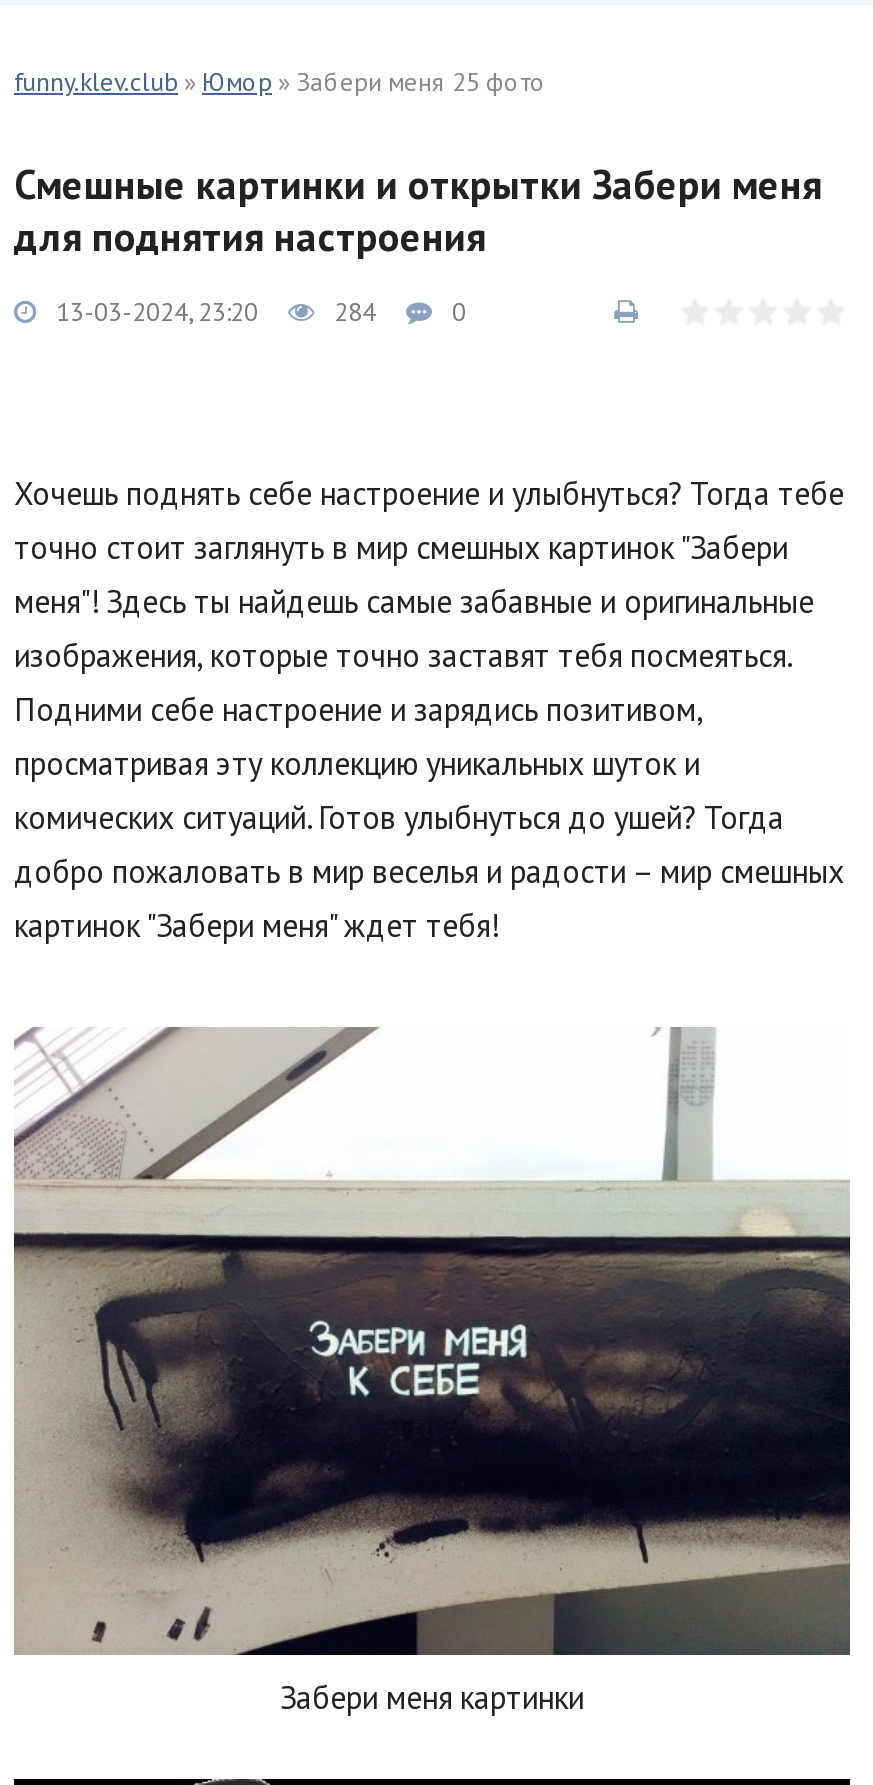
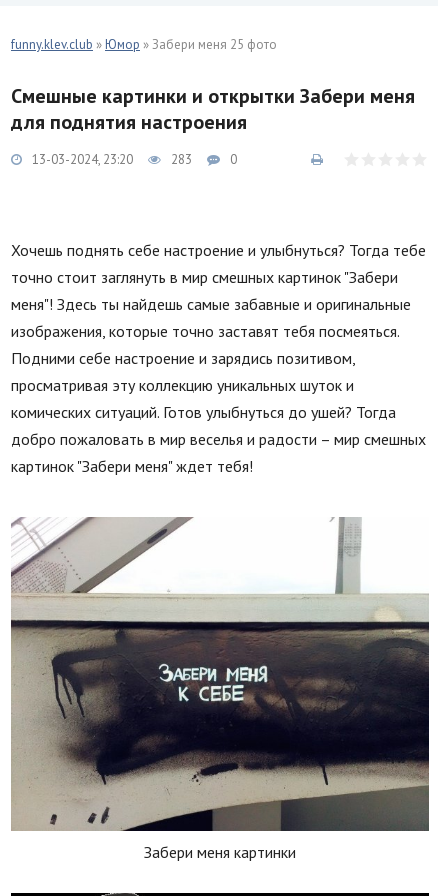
[334,295,376,329] 284 -> [171,151,192,168] 283

